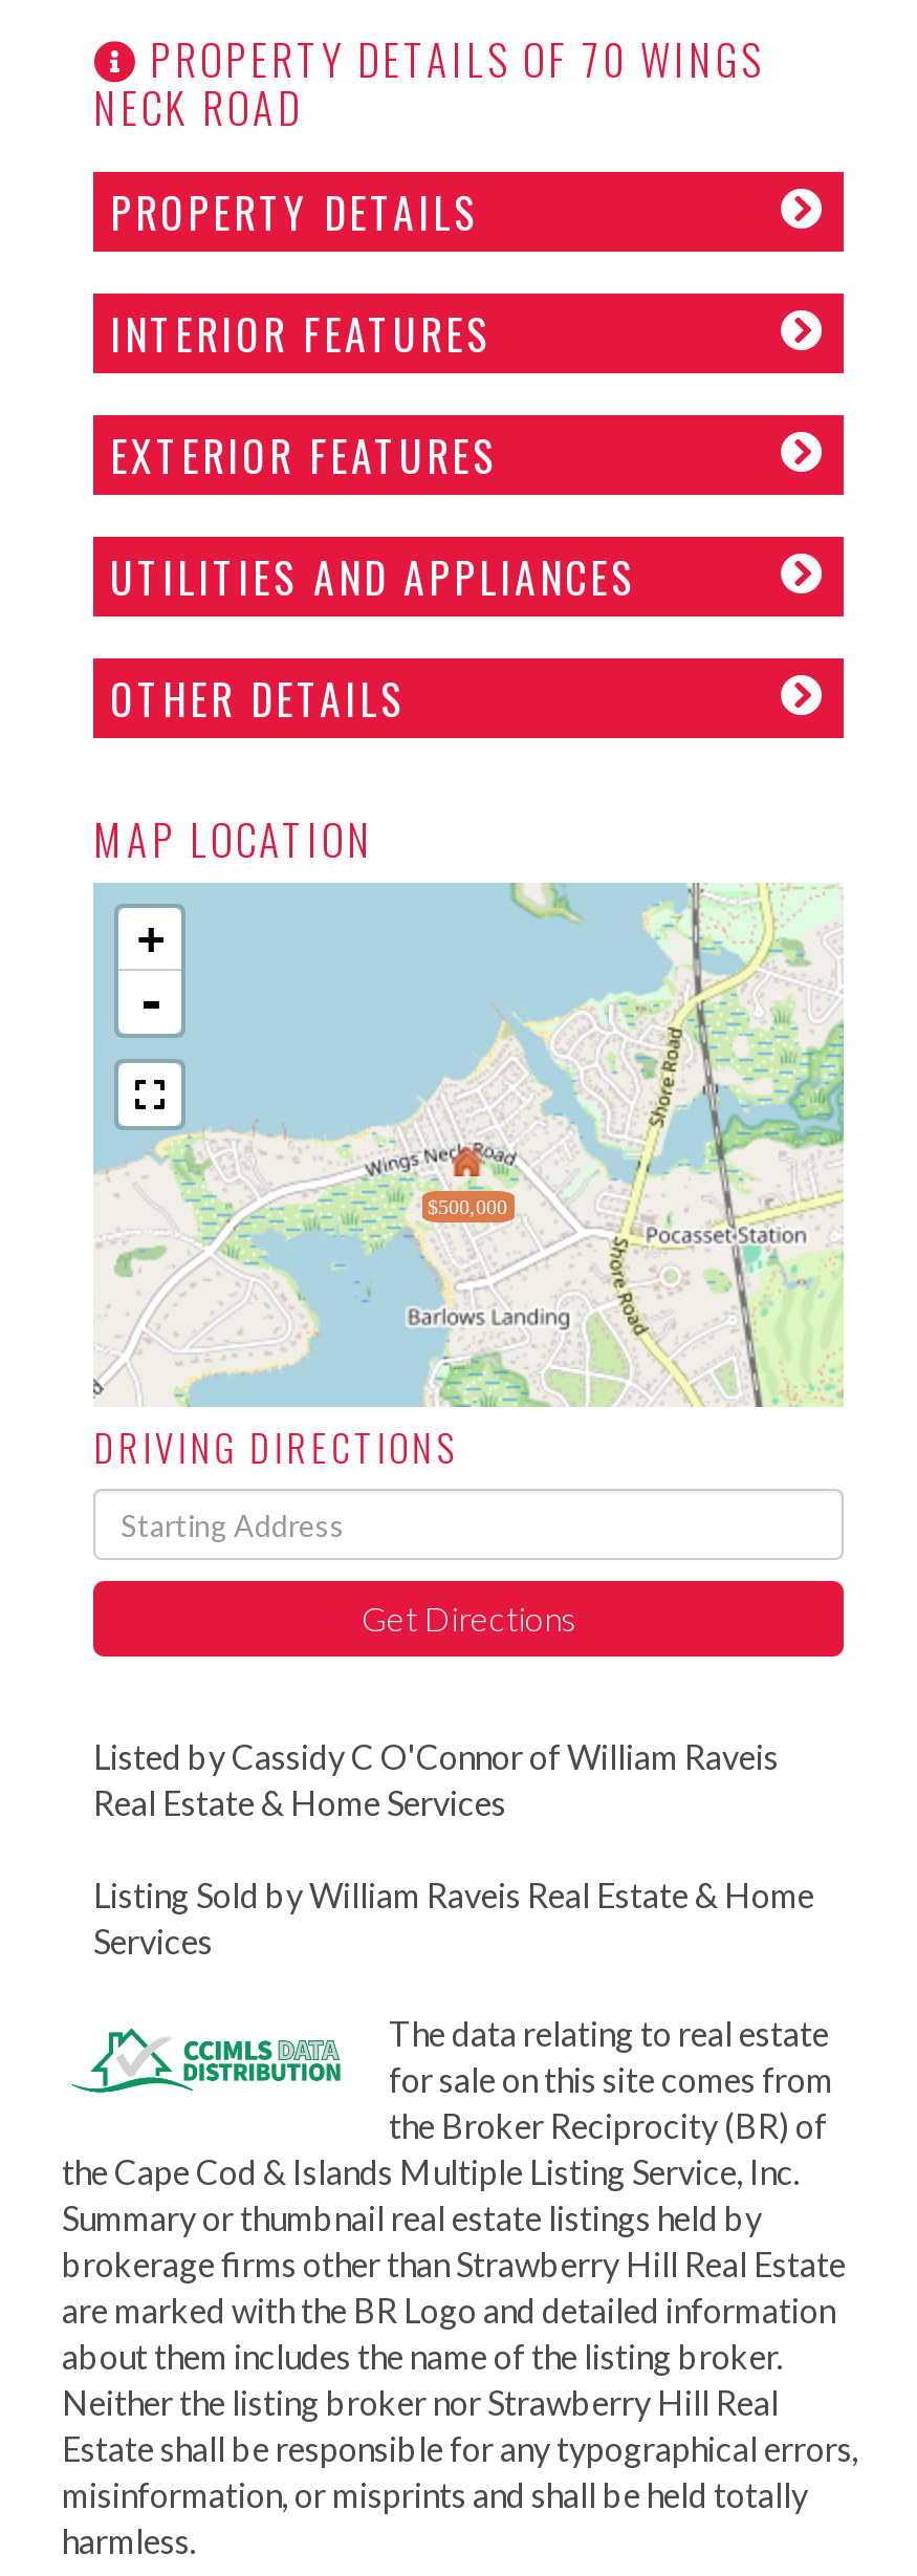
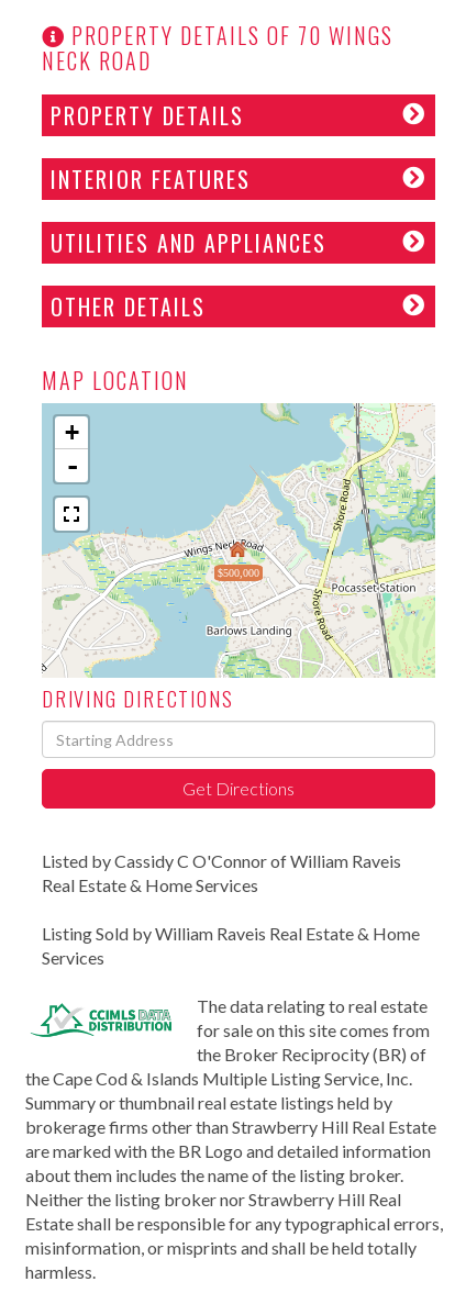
[110,424,498,487] EXTERIOR FEATURES -> none

